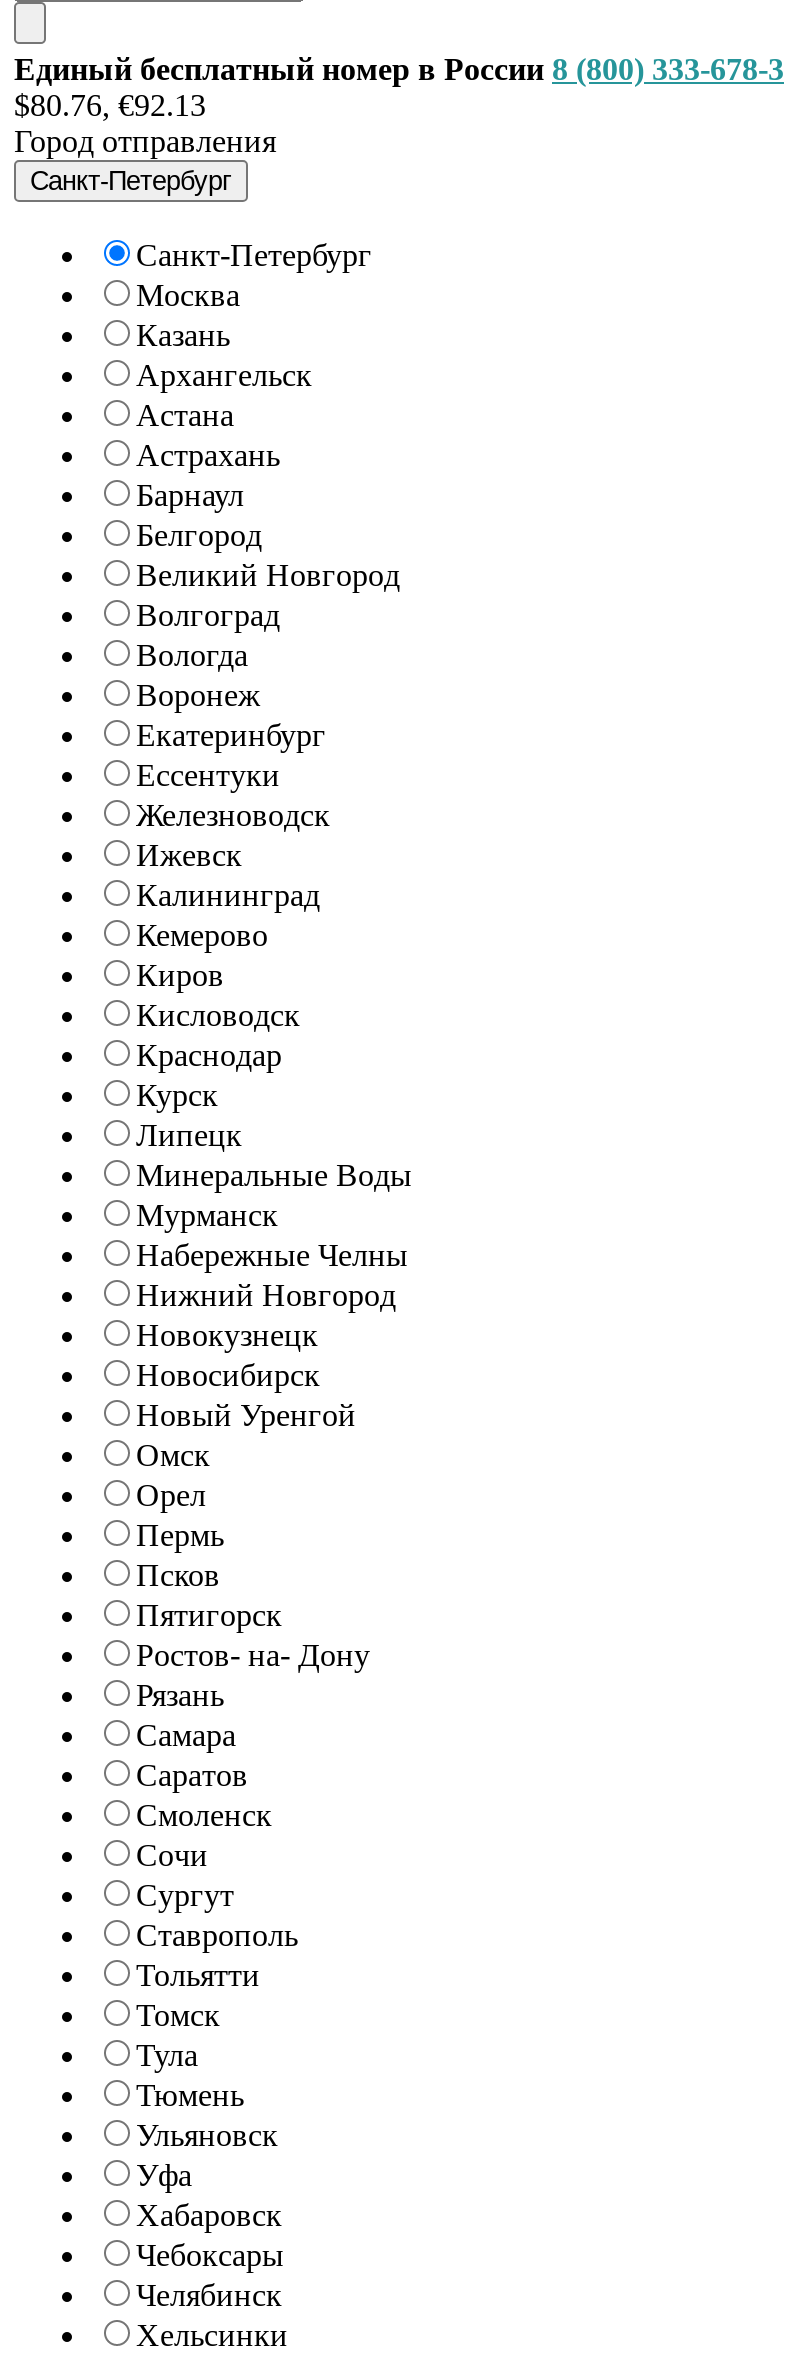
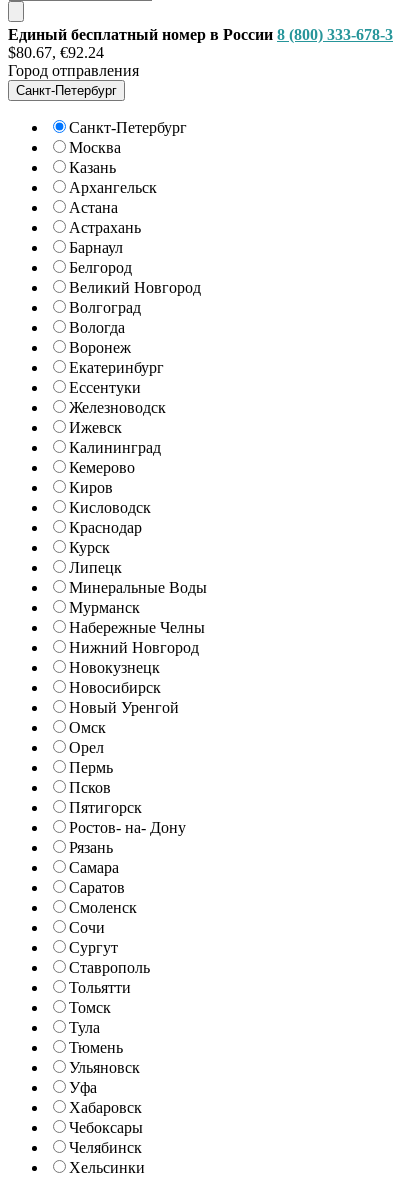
[14,87,206,121] $80.76, €92.13 -> [8,44,104,61] $80.67, €92.24

